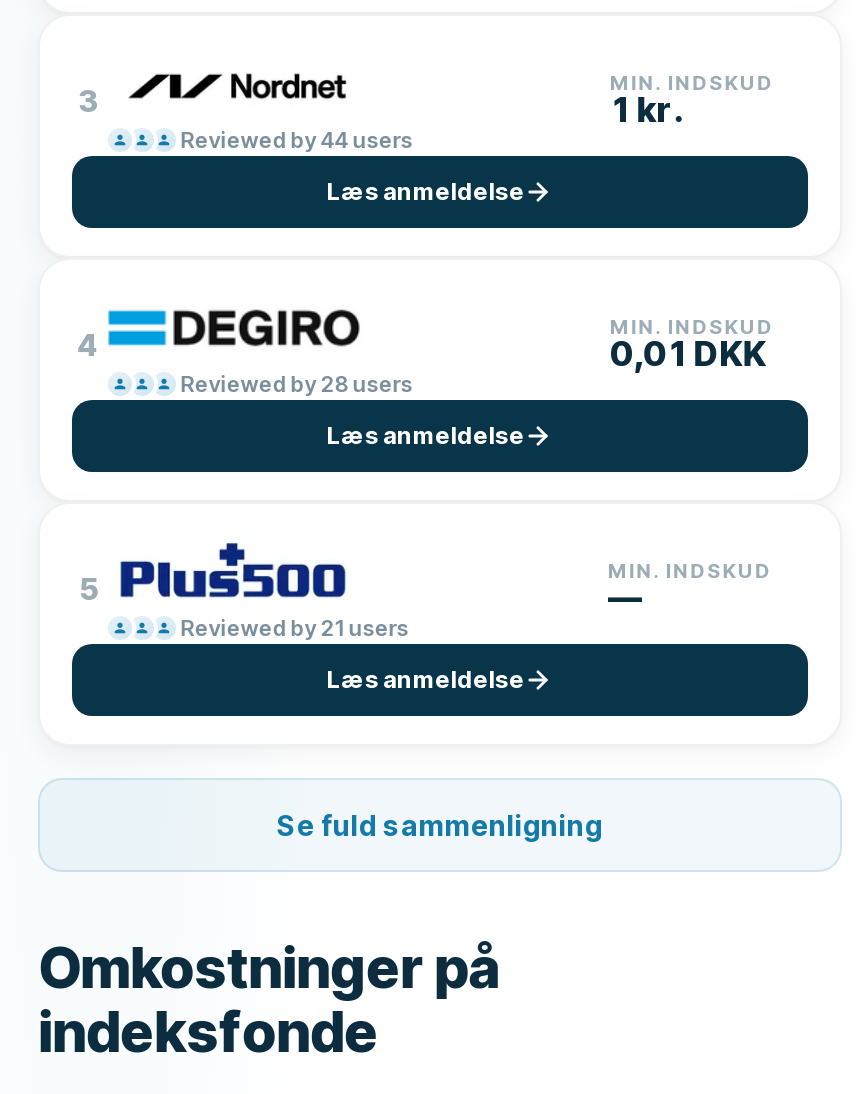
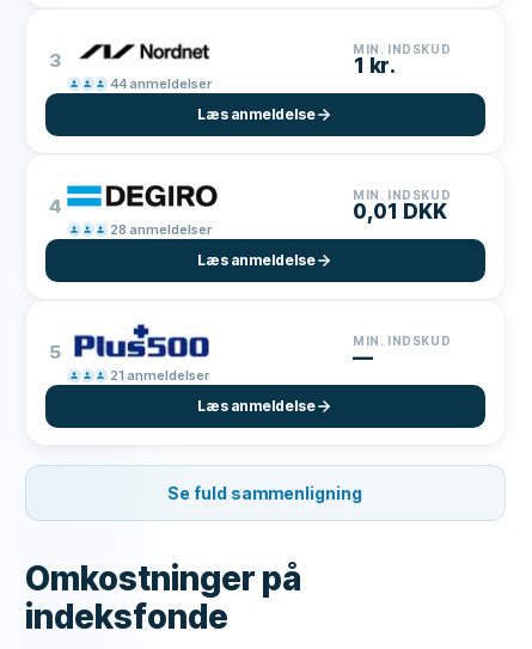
[181,125,413,153] Reviewed by 44 users -> [110,75,212,91] 44 anmeldelser
[181,369,413,397] Reviewed by 28 users -> [110,221,212,237] 28 anmeldelser
[181,613,409,641] Reviewed by 21 users -> [110,366,210,383] 21 anmeldelser

